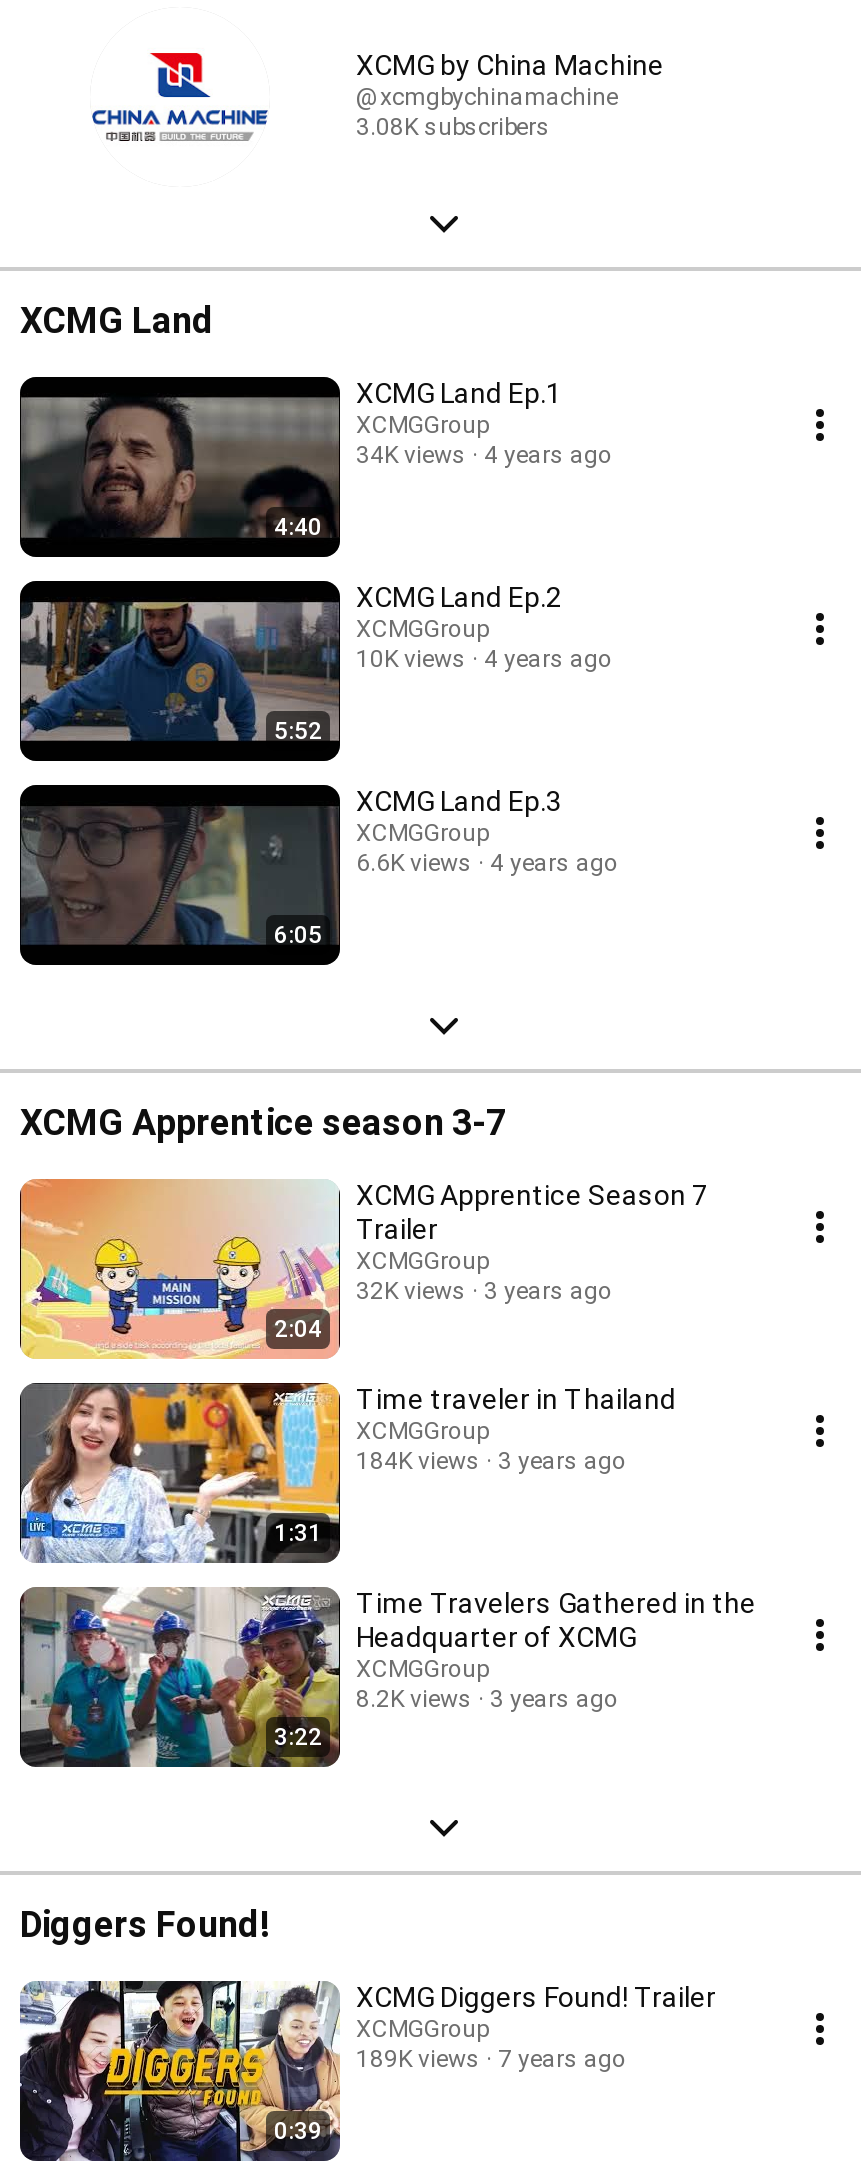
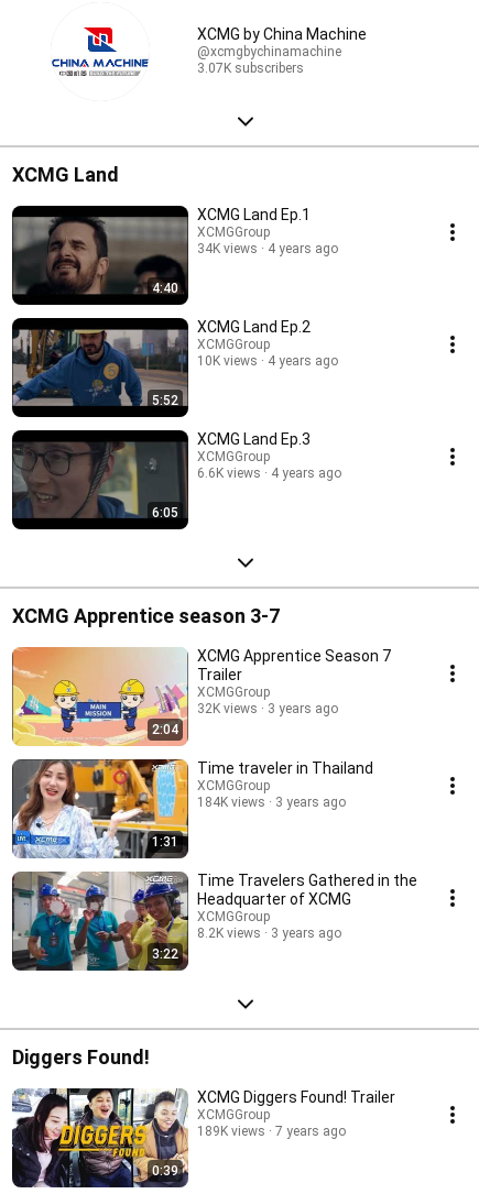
[356,114,550,142] 3.08K subscribers -> [197,61,304,76] 3.07K subscribers

